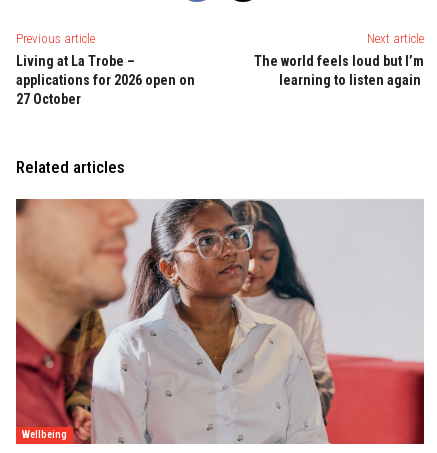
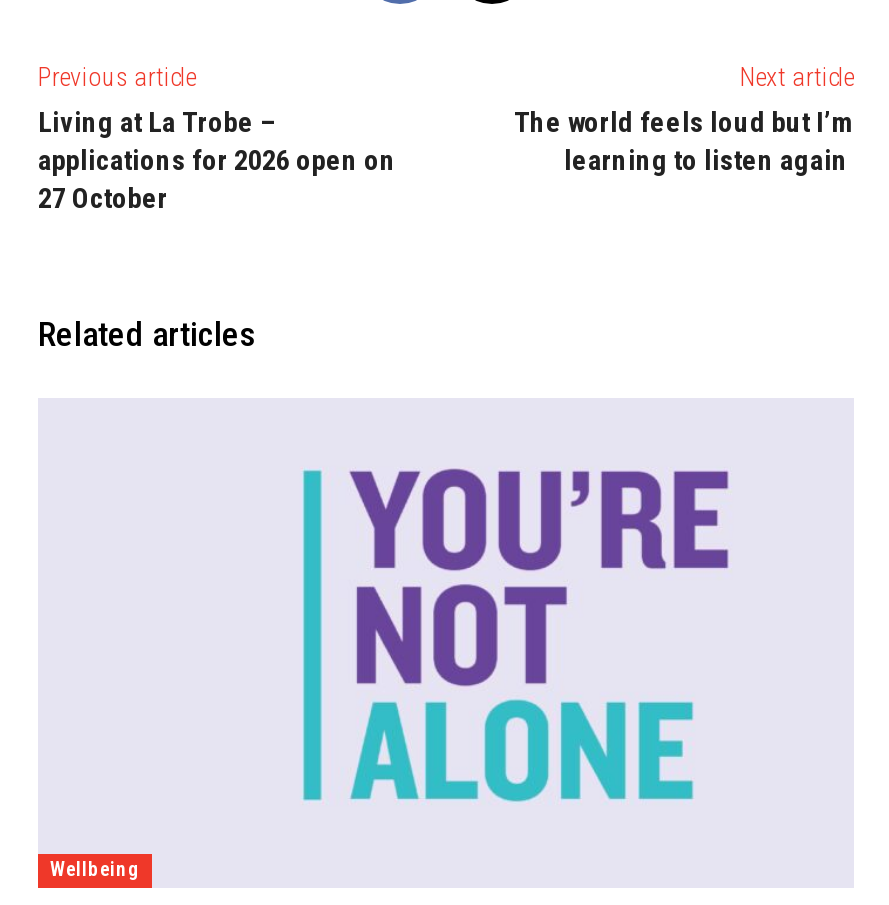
[15,198,425,445] [image] -> [38,398,854,888] [image]

